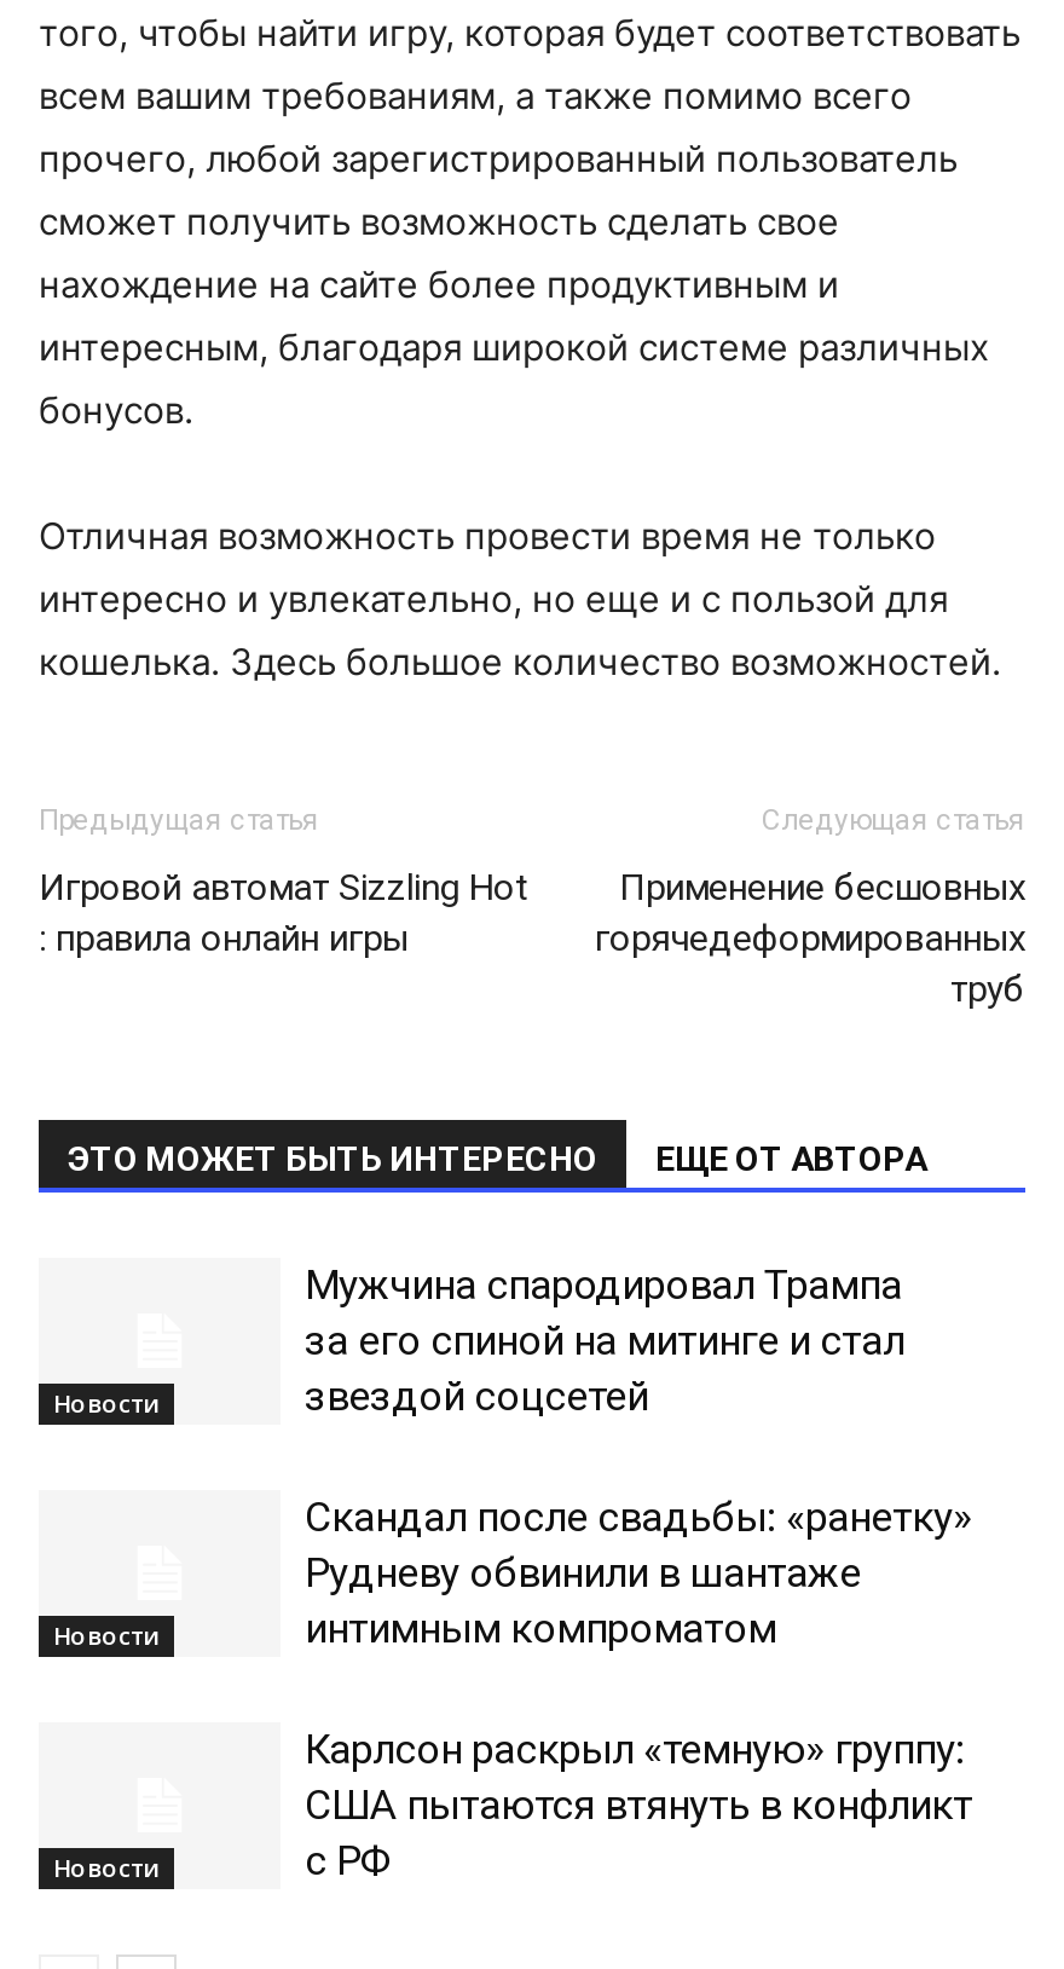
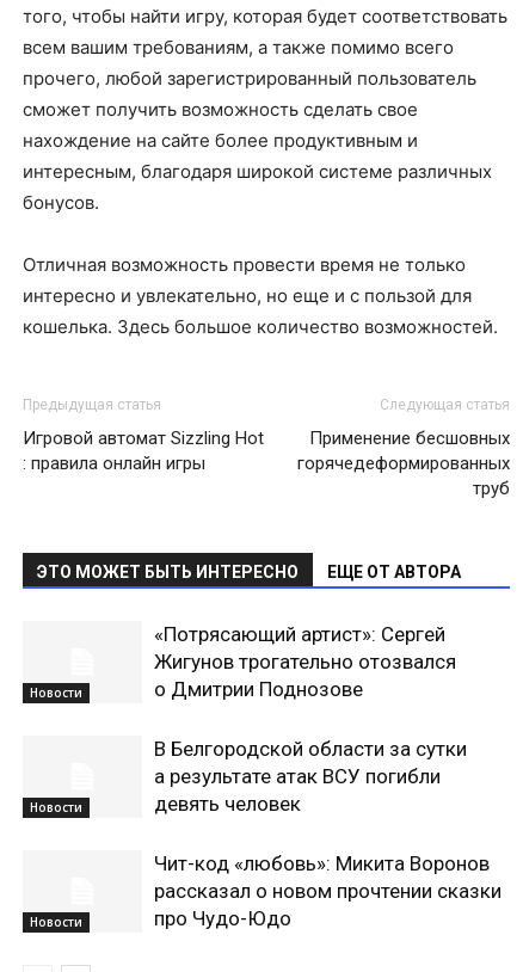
[305,1260,904,1420] Мужчина спародировал Трампа | за его спиной на митинге и стал | звездой соцсетей -> [154,622,456,701] «Потрясающий артист»: Сергей | Жигунов трогательно отозвался | о Дмитрии Поднозове
[305,1492,972,1652] Скандал после свадьбы: «ранетку» | Рудневу обвинили в шантаже | интимным компроматом -> [154,737,467,816] В Белгородской области за сутки | а результате атак ВСУ погибли | девять человек
[305,1725,972,1884] Карлсон раскрыл «темную» группу: | США пытаются втянуть в конфликт | с РФ -> [154,851,502,930] Чит-код «любовь»: Микита Воронов | рассказал о новом прочтении сказки | про Чудо-Юдо

